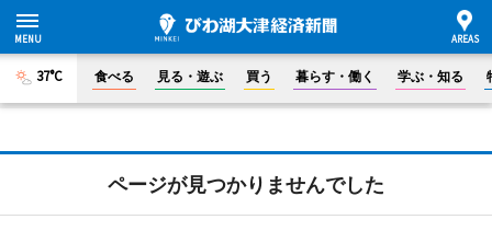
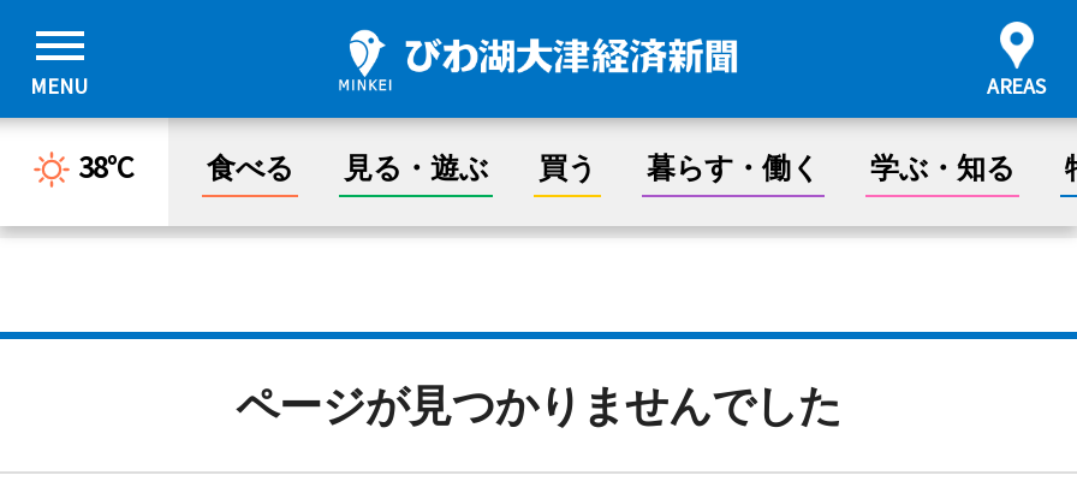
[36,67,62,86] 37°C -> [78,148,136,189] 38°C

